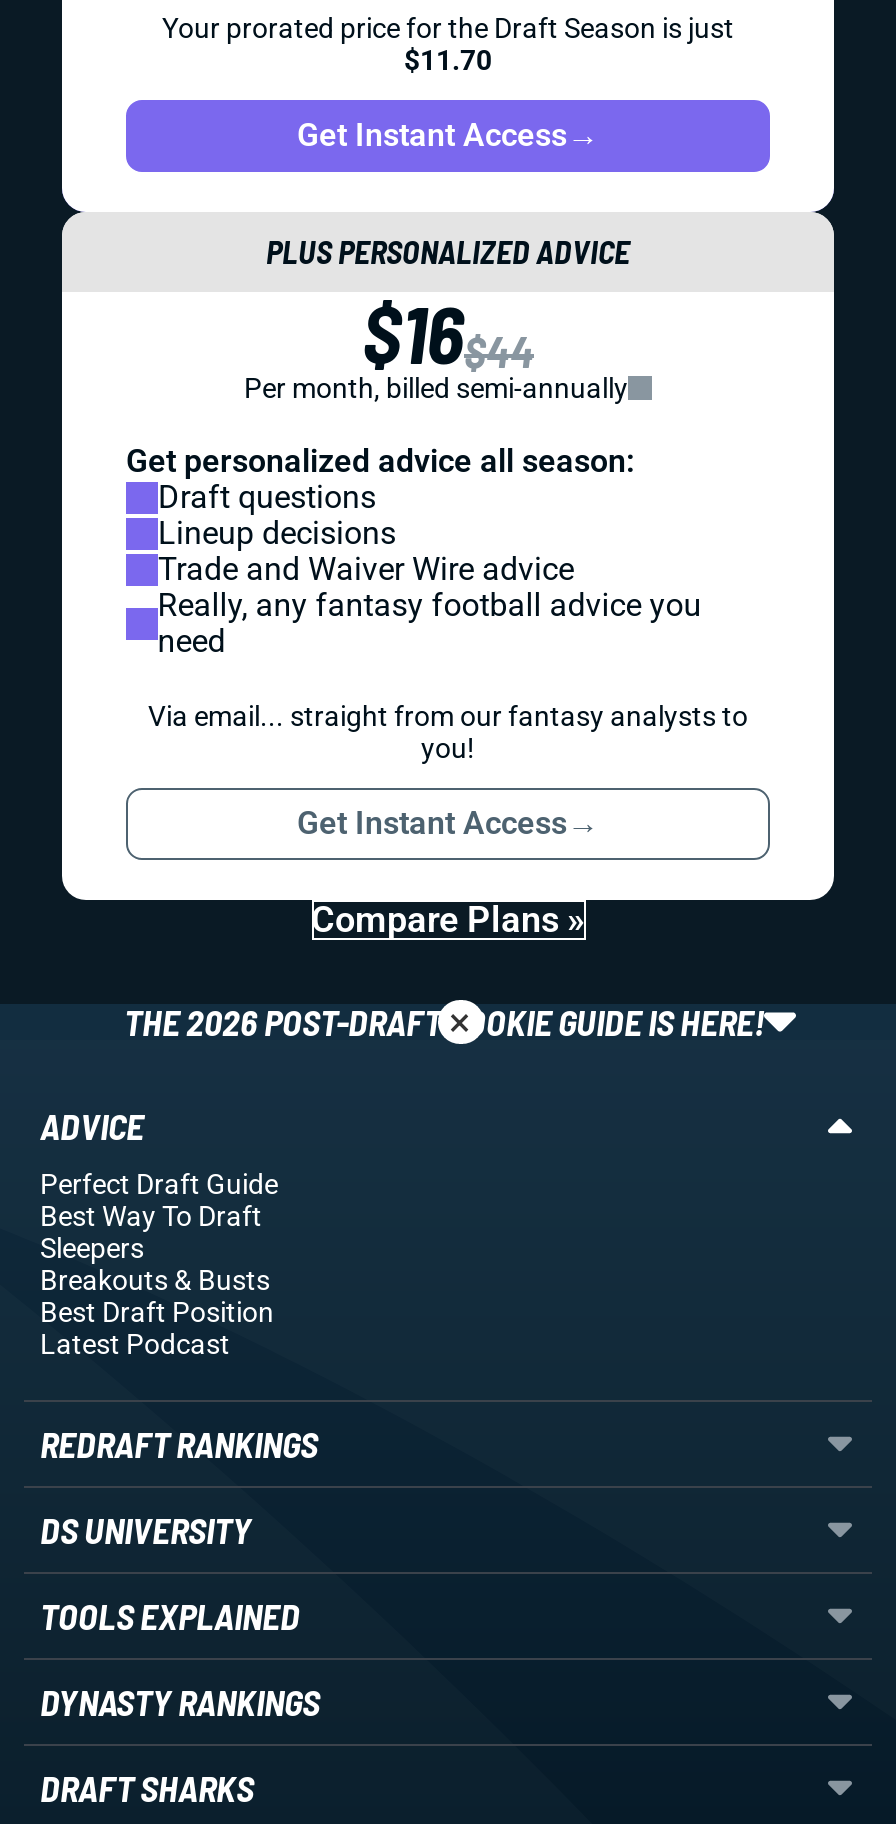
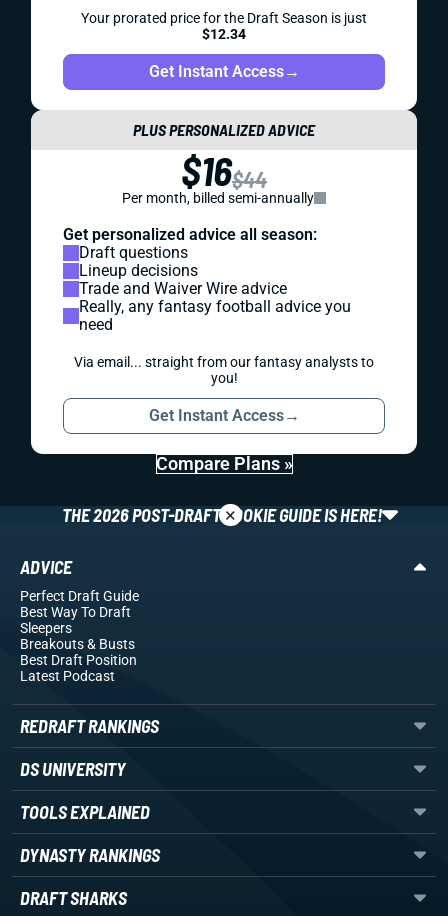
[404,44,492,76] $11.70 -> [202,26,246,42] $12.34

